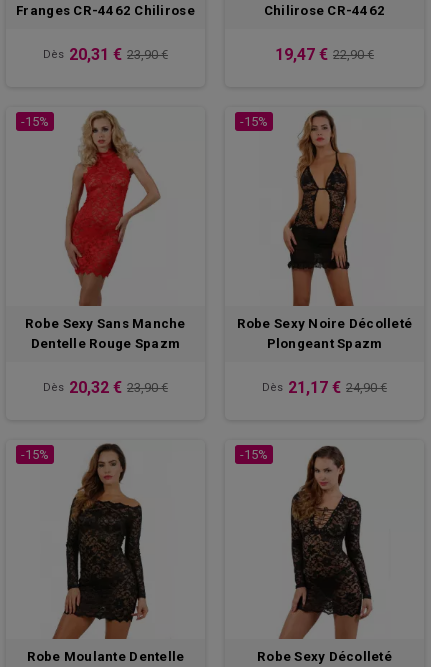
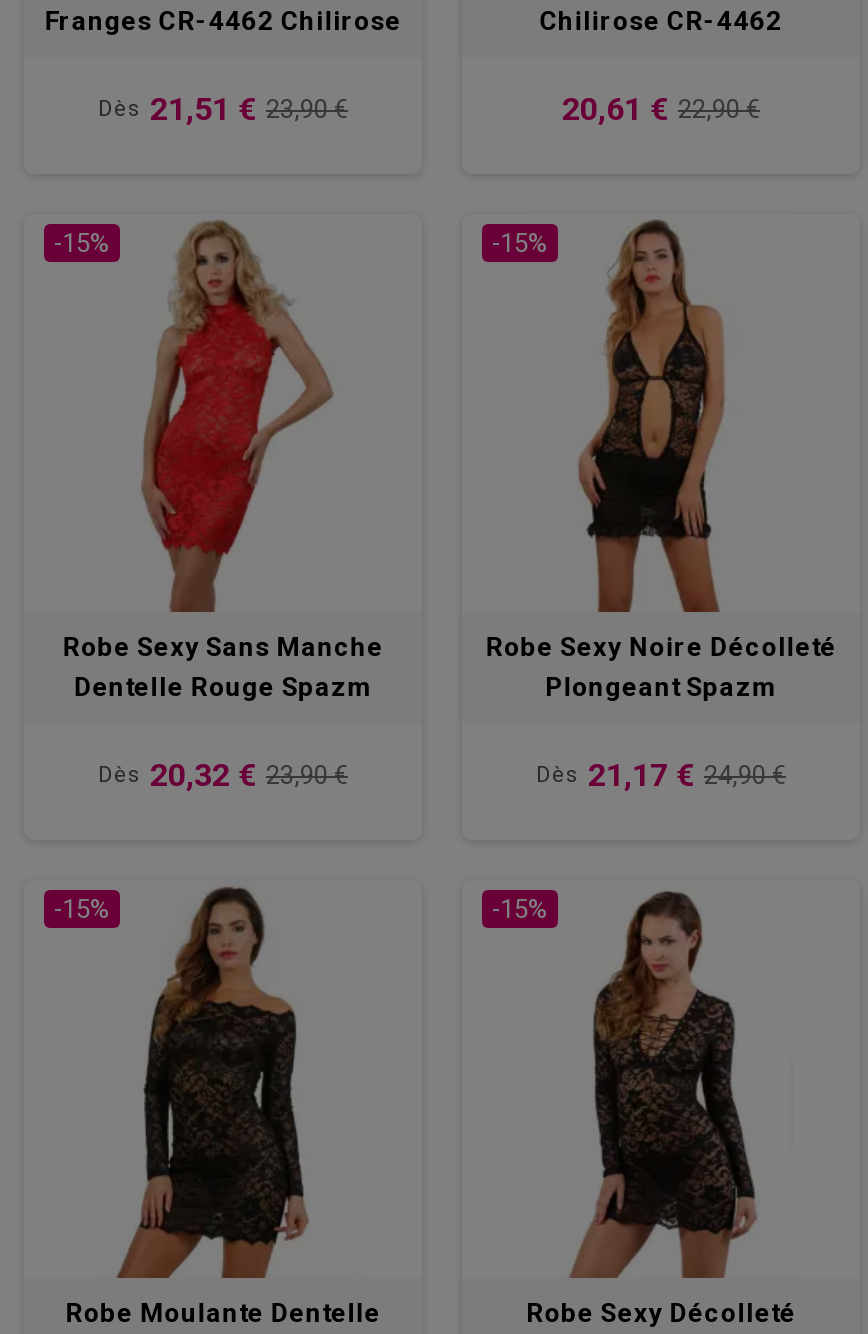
[43,45,168,64] Dès 20,31 € 23,90 € -> [98,90,348,128] Dès 21,51 € 23,90 €
[275,45,374,64] 19,47 € 22,90 € -> [562,90,760,128] 20,61 € 22,90 €

